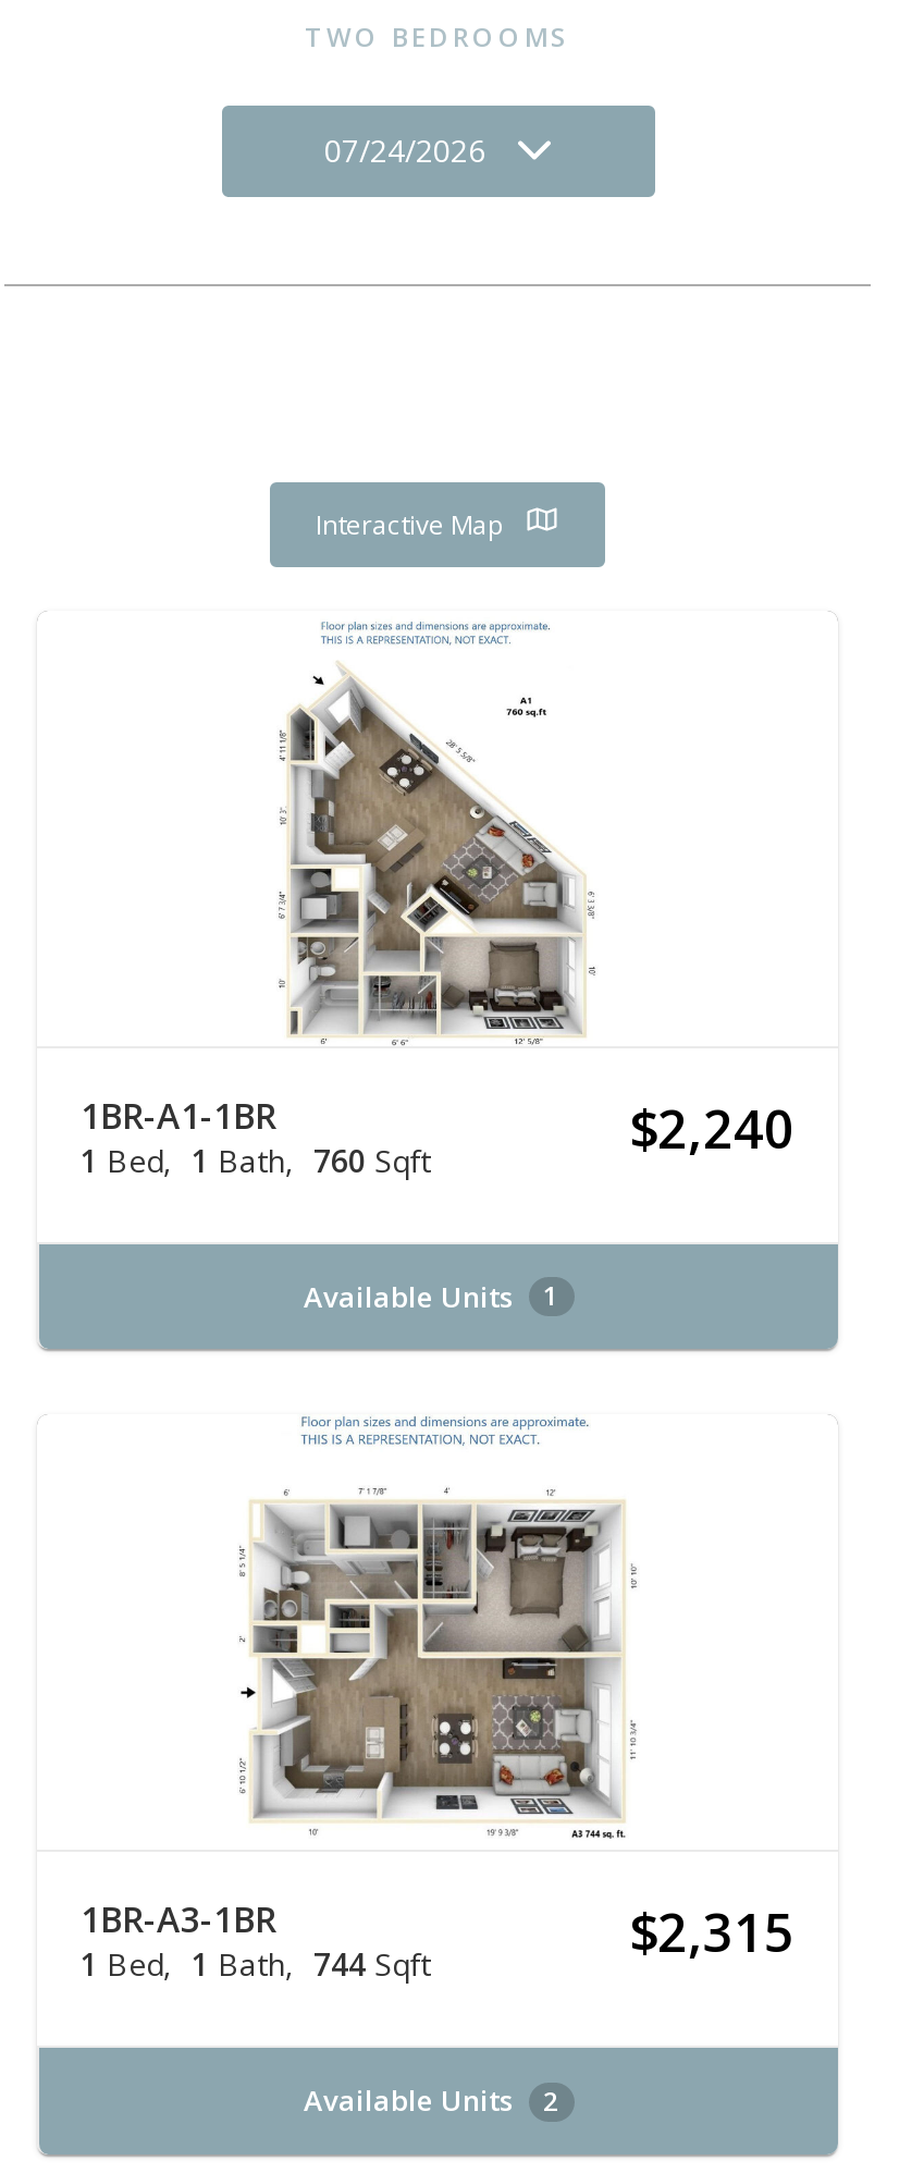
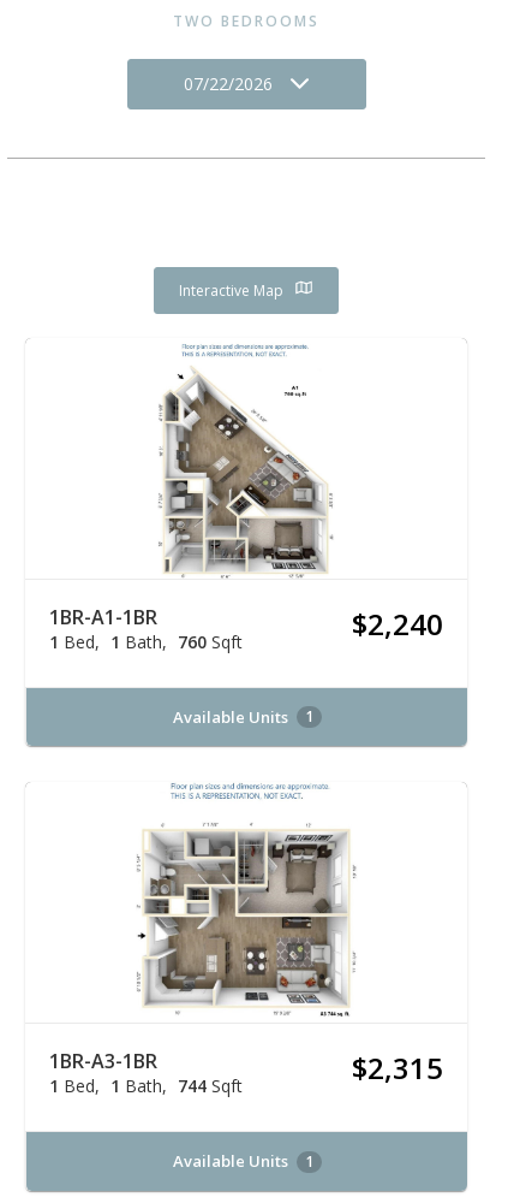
[324,129,485,170] 07/24/2026 -> [184,72,273,95] 07/22/2026
[304,2081,558,2120] Available Units 2 -> [172,1150,313,1172] Available Units 1

